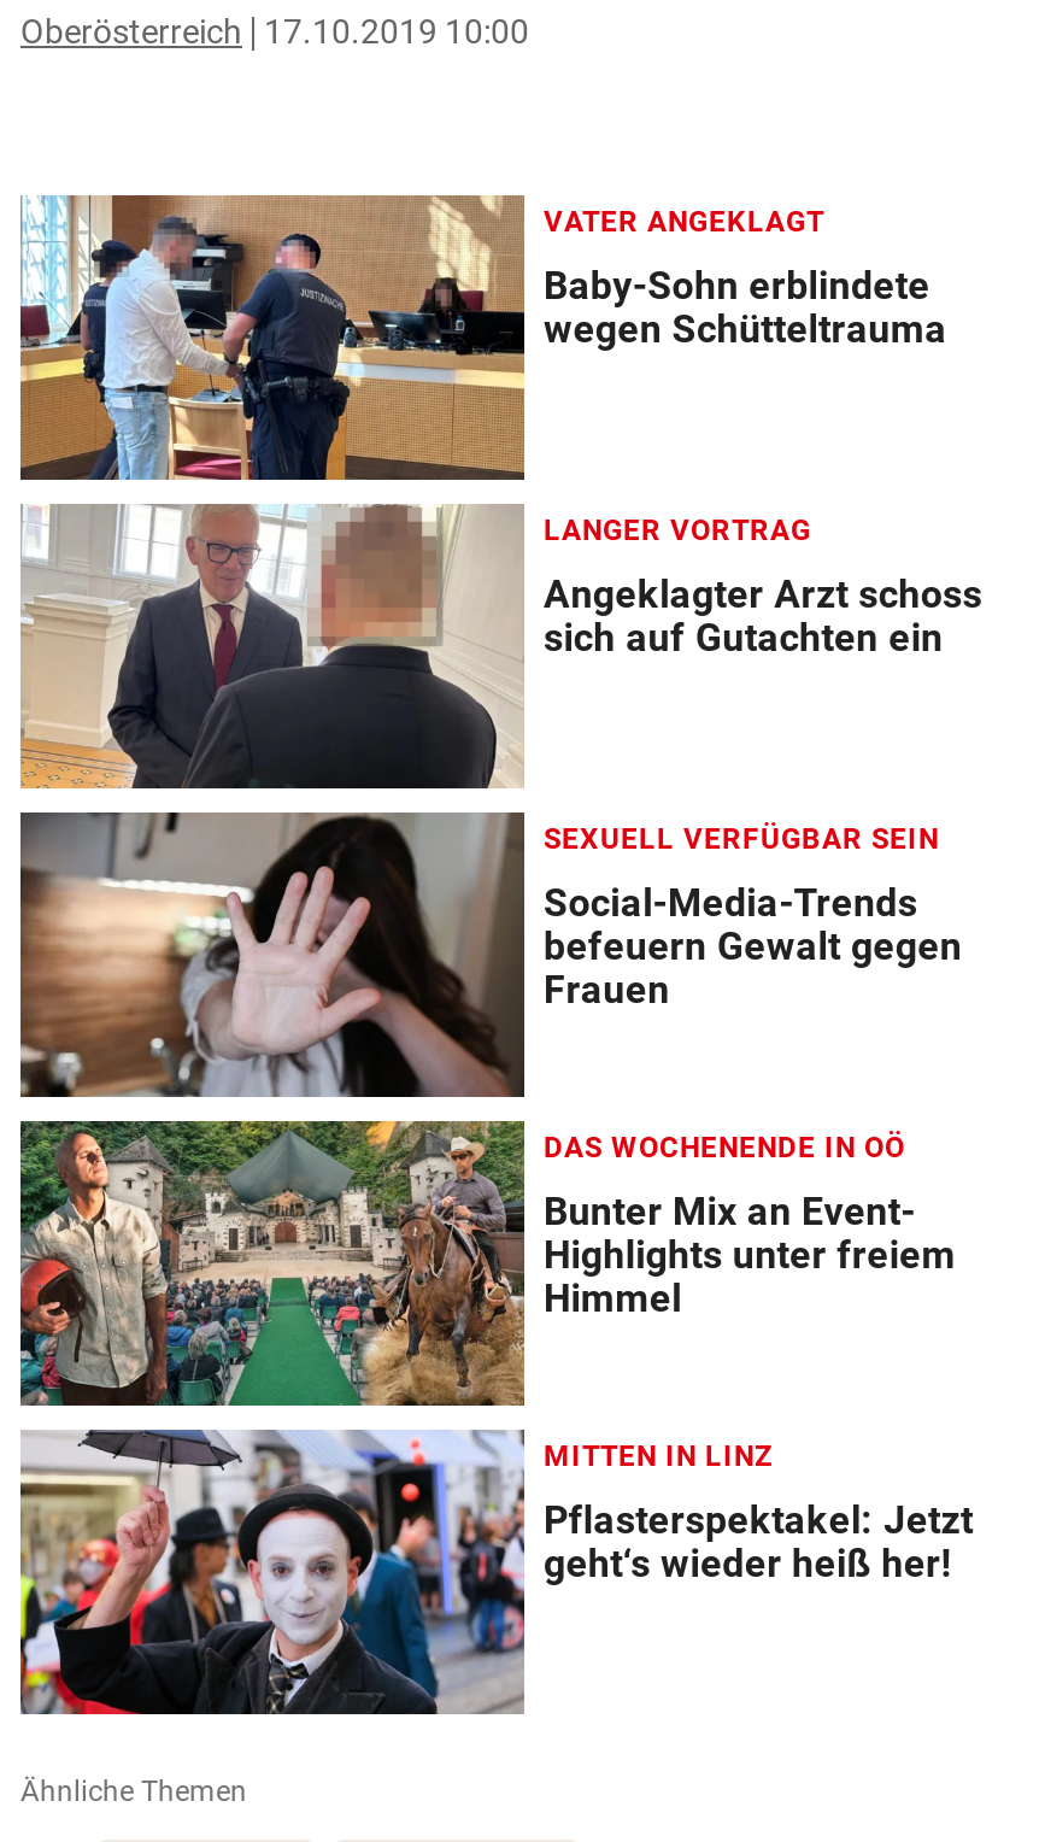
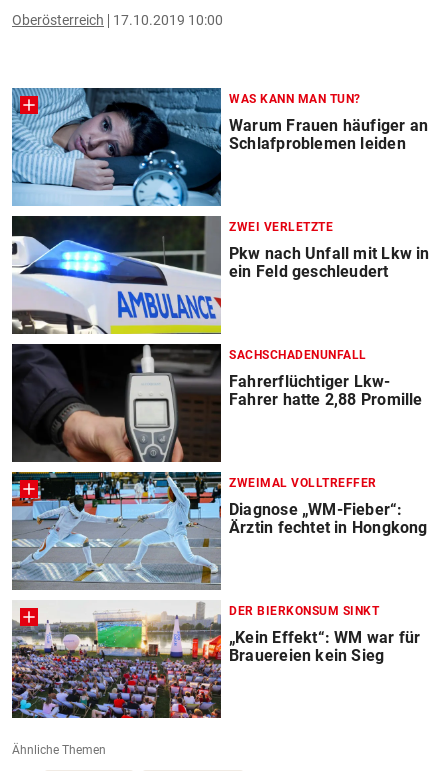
[18,193,824,482] [image] | VATER ANGEKLAGT -> [11,87,360,207] [image] | WAS KANN MAN TUN?
[544,263,947,352] Baby-Sohn erblindete | wegen Schütteltrauma -> [229,116,428,153] Warum Frauen häufiger an | Schlafproblemen leiden
[18,501,811,791] [image] | LANGER VORTRAG -> [11,215,333,335] [image] | ZWEI VERLETZTE
[544,572,982,661] Angeklagter Arzt schoss | sich auf Gutachten ein -> [229,244,430,281] Pkw nach Unfall mit Lkw in | ein Feld geschleudert
[18,810,939,1099] [image] | SEXUELL VERFÜGBAR SEIN -> [11,343,366,463] [image] | SACHSCHADENUNFALL
[544,880,962,1013] Social-Media-Trends | befeuern Gewalt gegen | Frauen -> [229,372,423,409] Fahrerflüchtiger Lkw- | Fahrer hatte 2,88 Promille
[18,1119,905,1408] [image] | DAS WOCHENENDE IN OÖ -> [11,471,376,590] [image] | ZWEIMAL VOLLTREFFER
[544,1189,956,1322] Bunter Mix an Event- | Highlights unter freiem | Himmel -> [229,500,428,537] Diagnose „WM-Fieber“: | Ärztin fechtet in Hongkong
[18,1427,773,1717] [image] | MITTEN IN LINZ -> [11,600,379,719] [image] | DER BIERKONSUM SINKT
[544,1498,973,1587] Pflasterspektakel: Jetzt | geht‘s wieder heiß her! -> [229,628,420,665] „Kein Effekt“: WM war für | Brauereien kein Sieg

